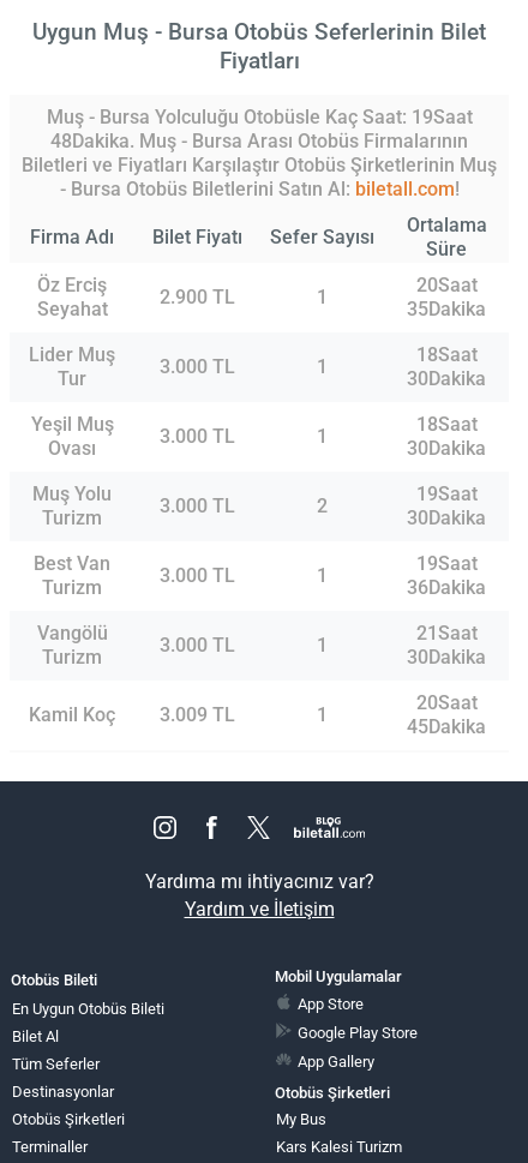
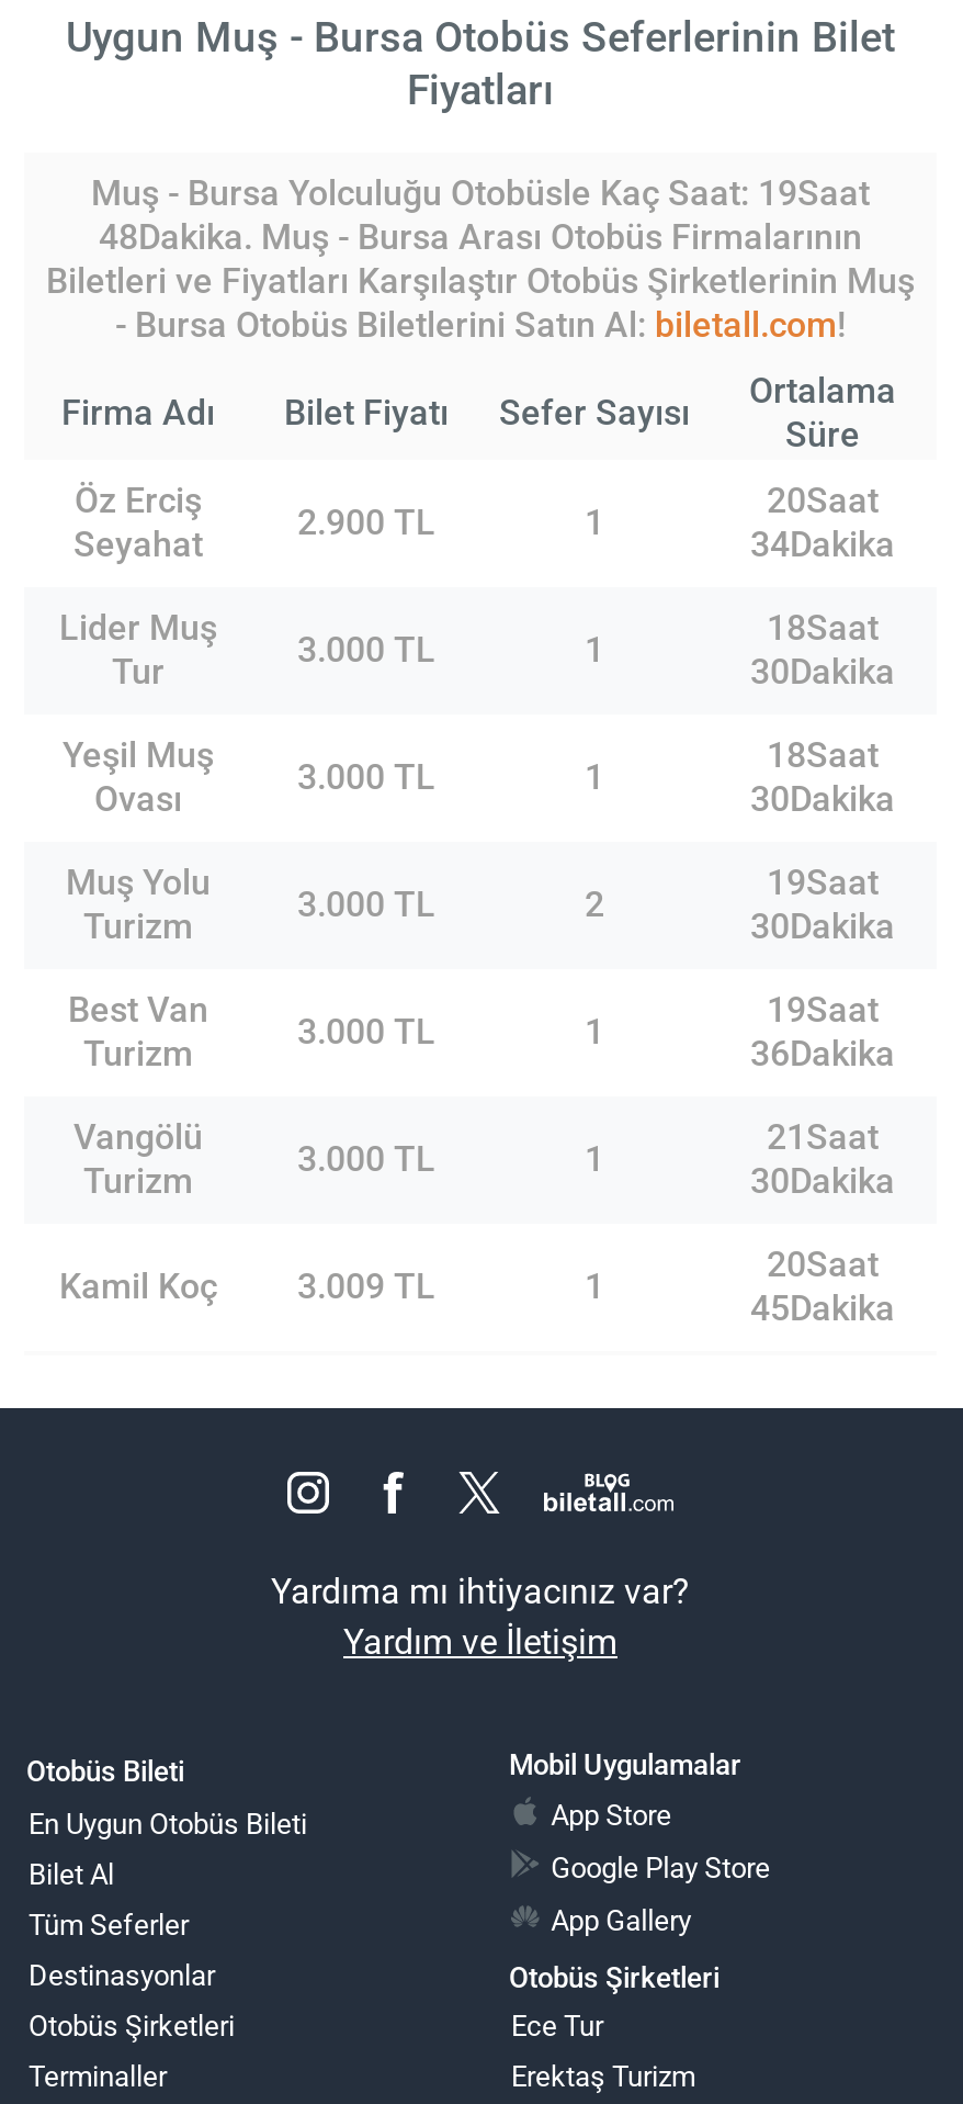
[407,298,486,321] 35Dakika -> [750,524,895,565] 34Dakika
[276,1110,326,1128] My Bus -> [511,2009,603,2042] Ece Tur
[276,1138,402,1156] Kars Kalesi Turizm -> [511,2060,695,2093] Erektaş Turizm

